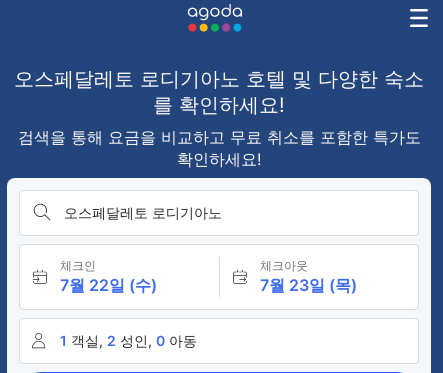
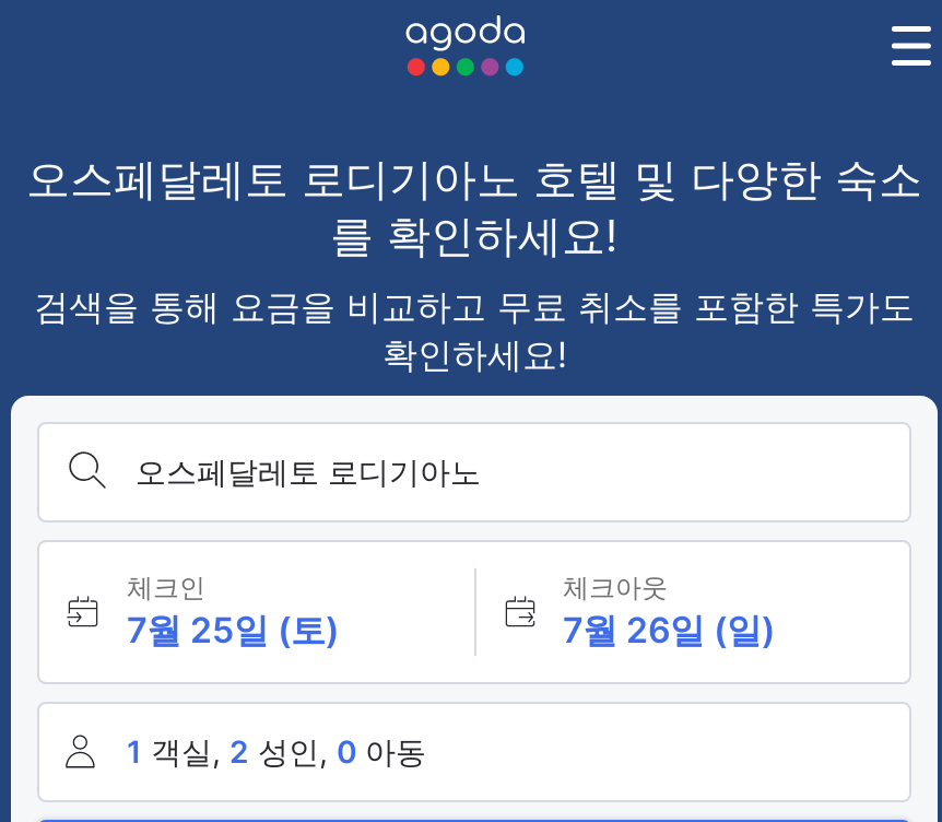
[60,275,157,295] 7월 22일 (수) -> [127,608,339,651] 7월 25일 (토)
[259,275,356,295] 7월 23일 (목) -> [563,608,775,651] 7월 26일 (일)

